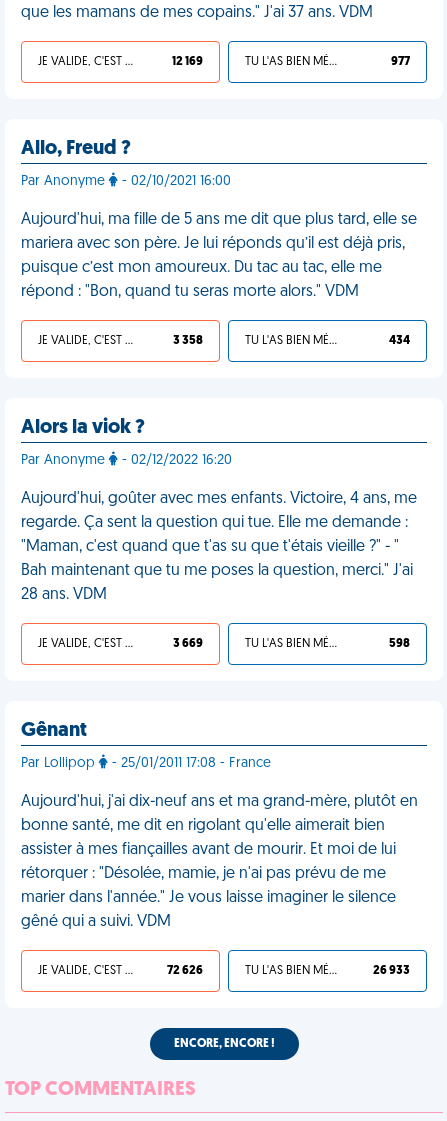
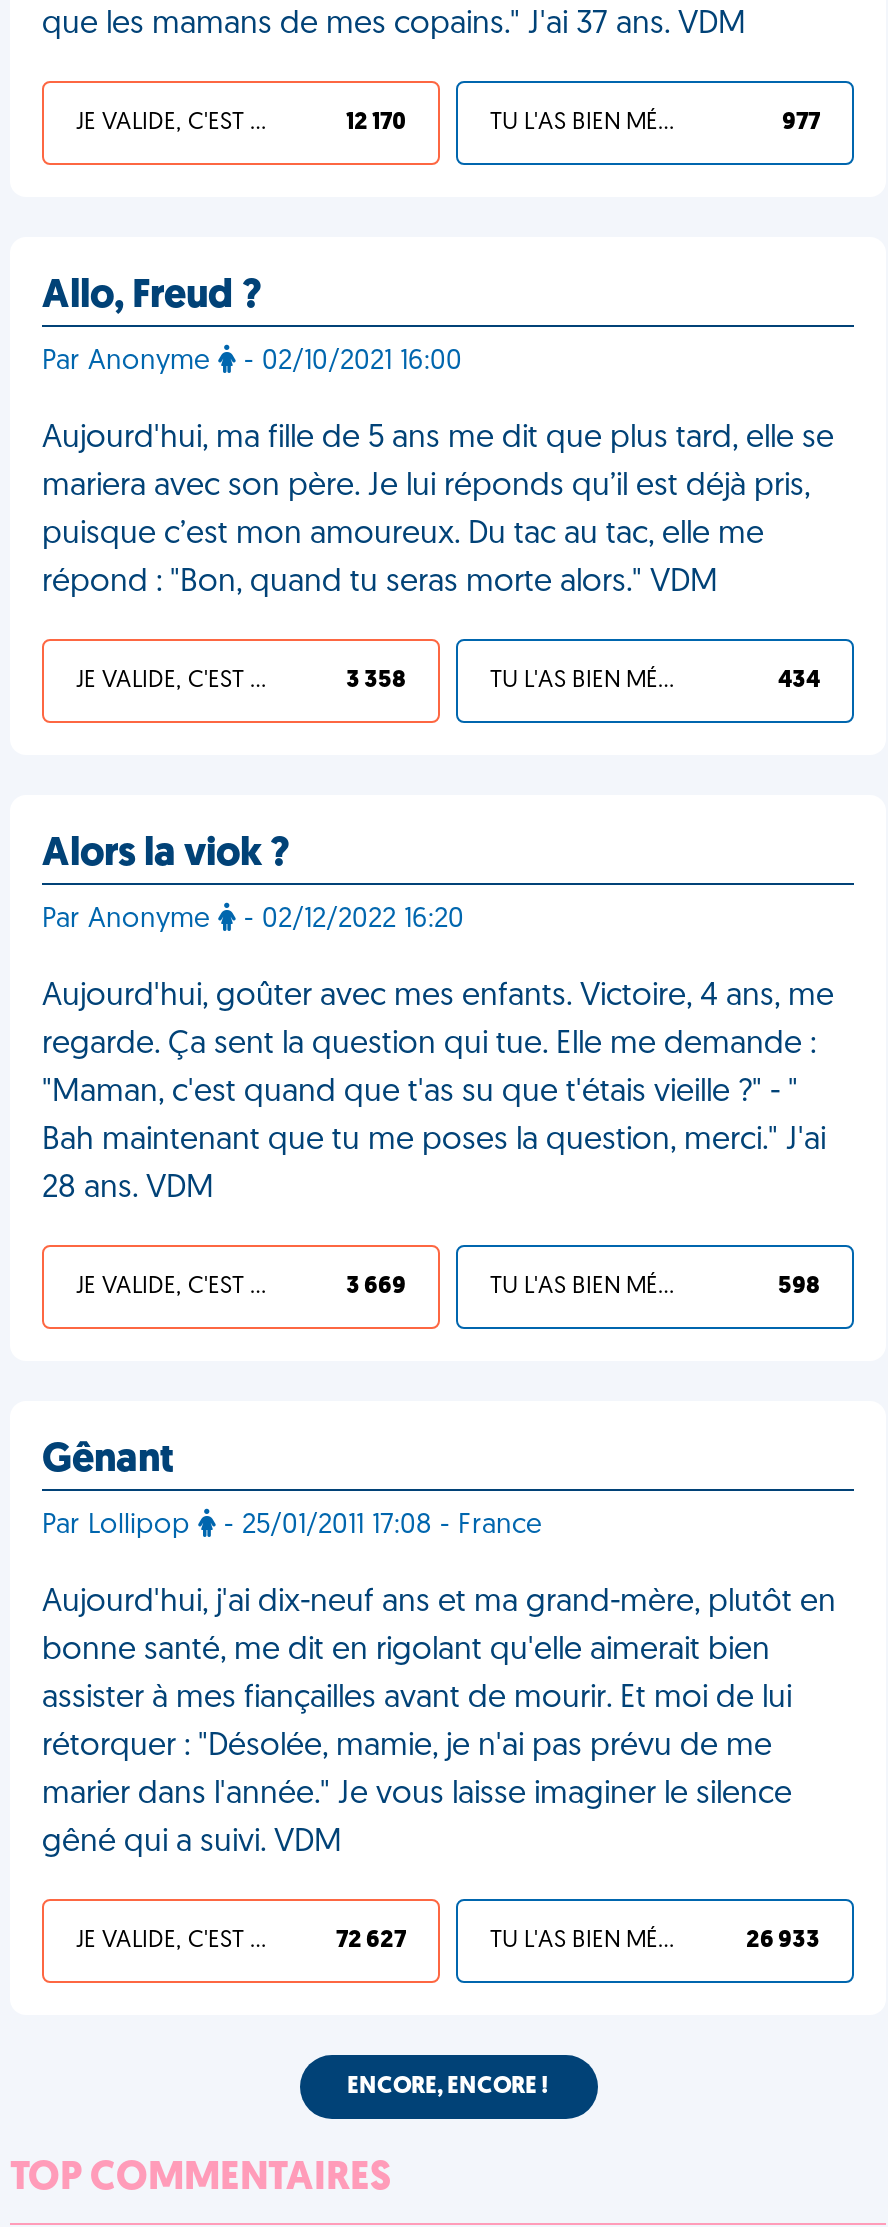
[172,56,203,68] 12 169 -> [346,111,406,135] 12 170
[167,965,203,977] 72 626 -> [336,1929,406,1953] 72 627

